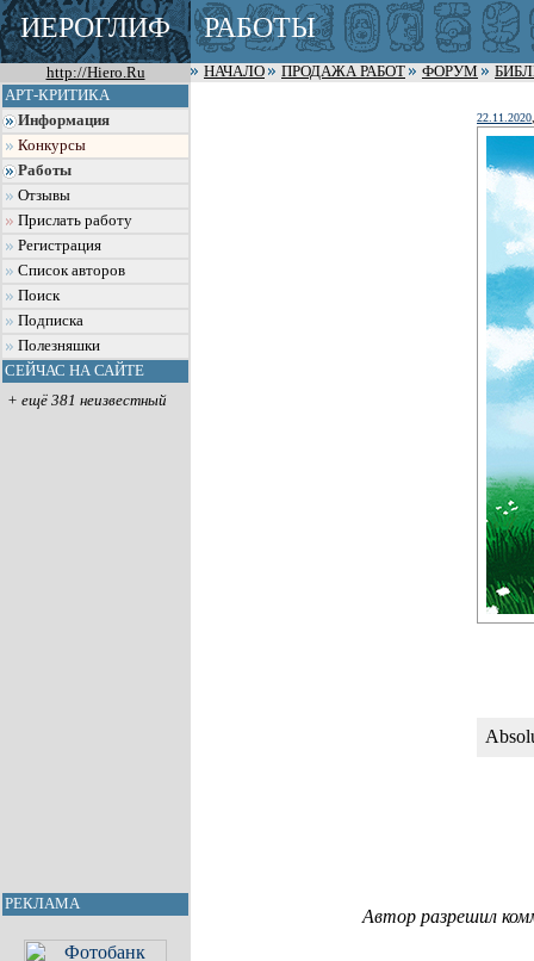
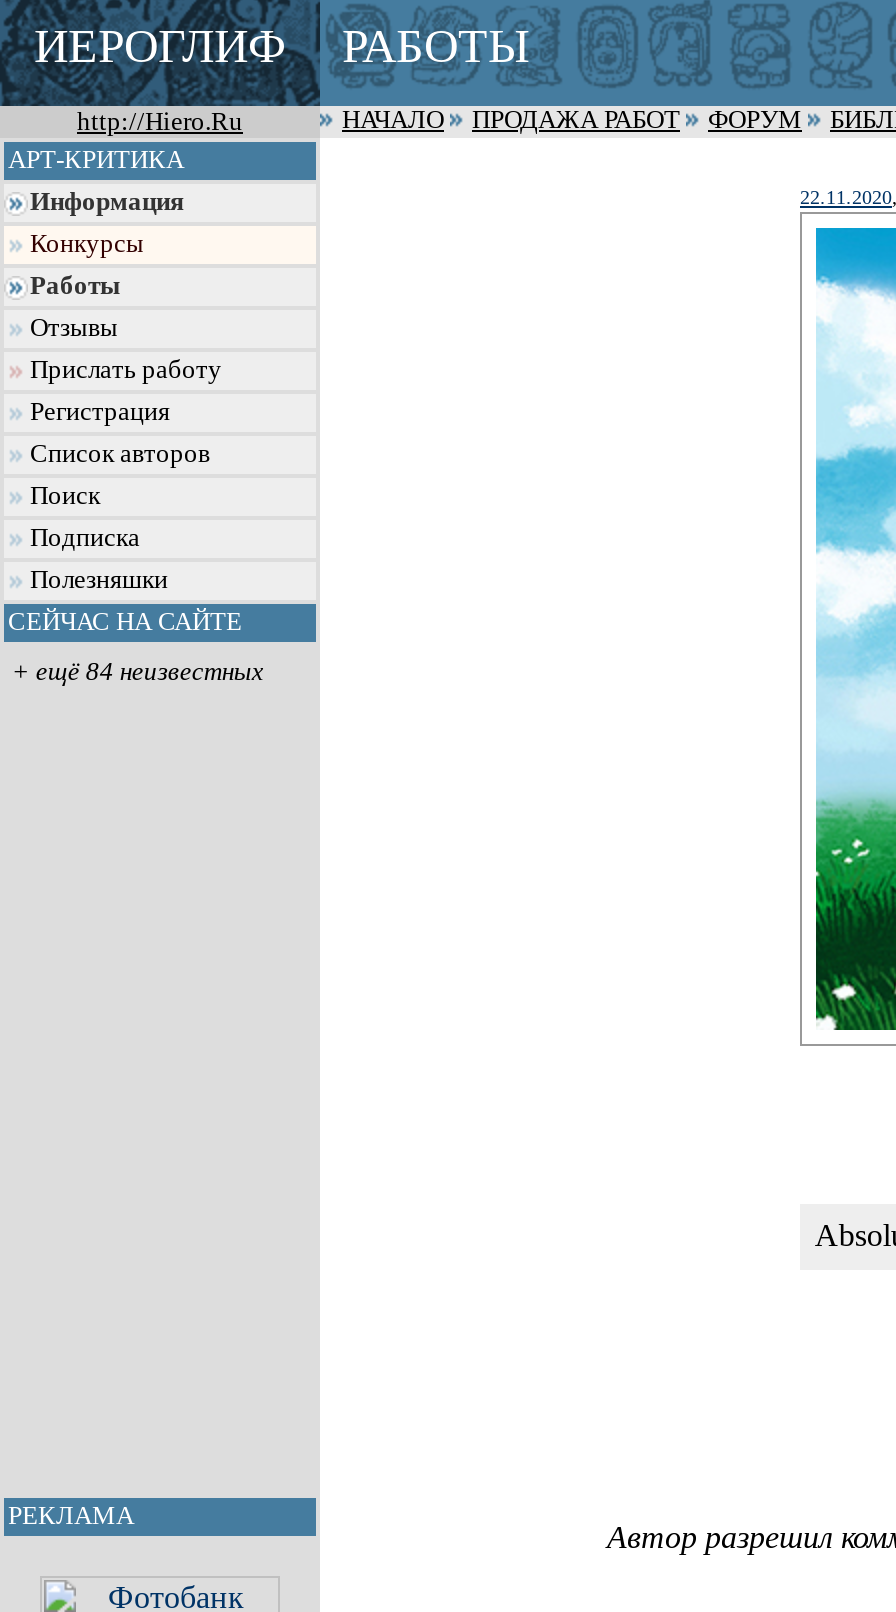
[7,392,167,409] + ещё 381 неизвестный -> [12,658,264,686] + ещё 84 неизвестных

